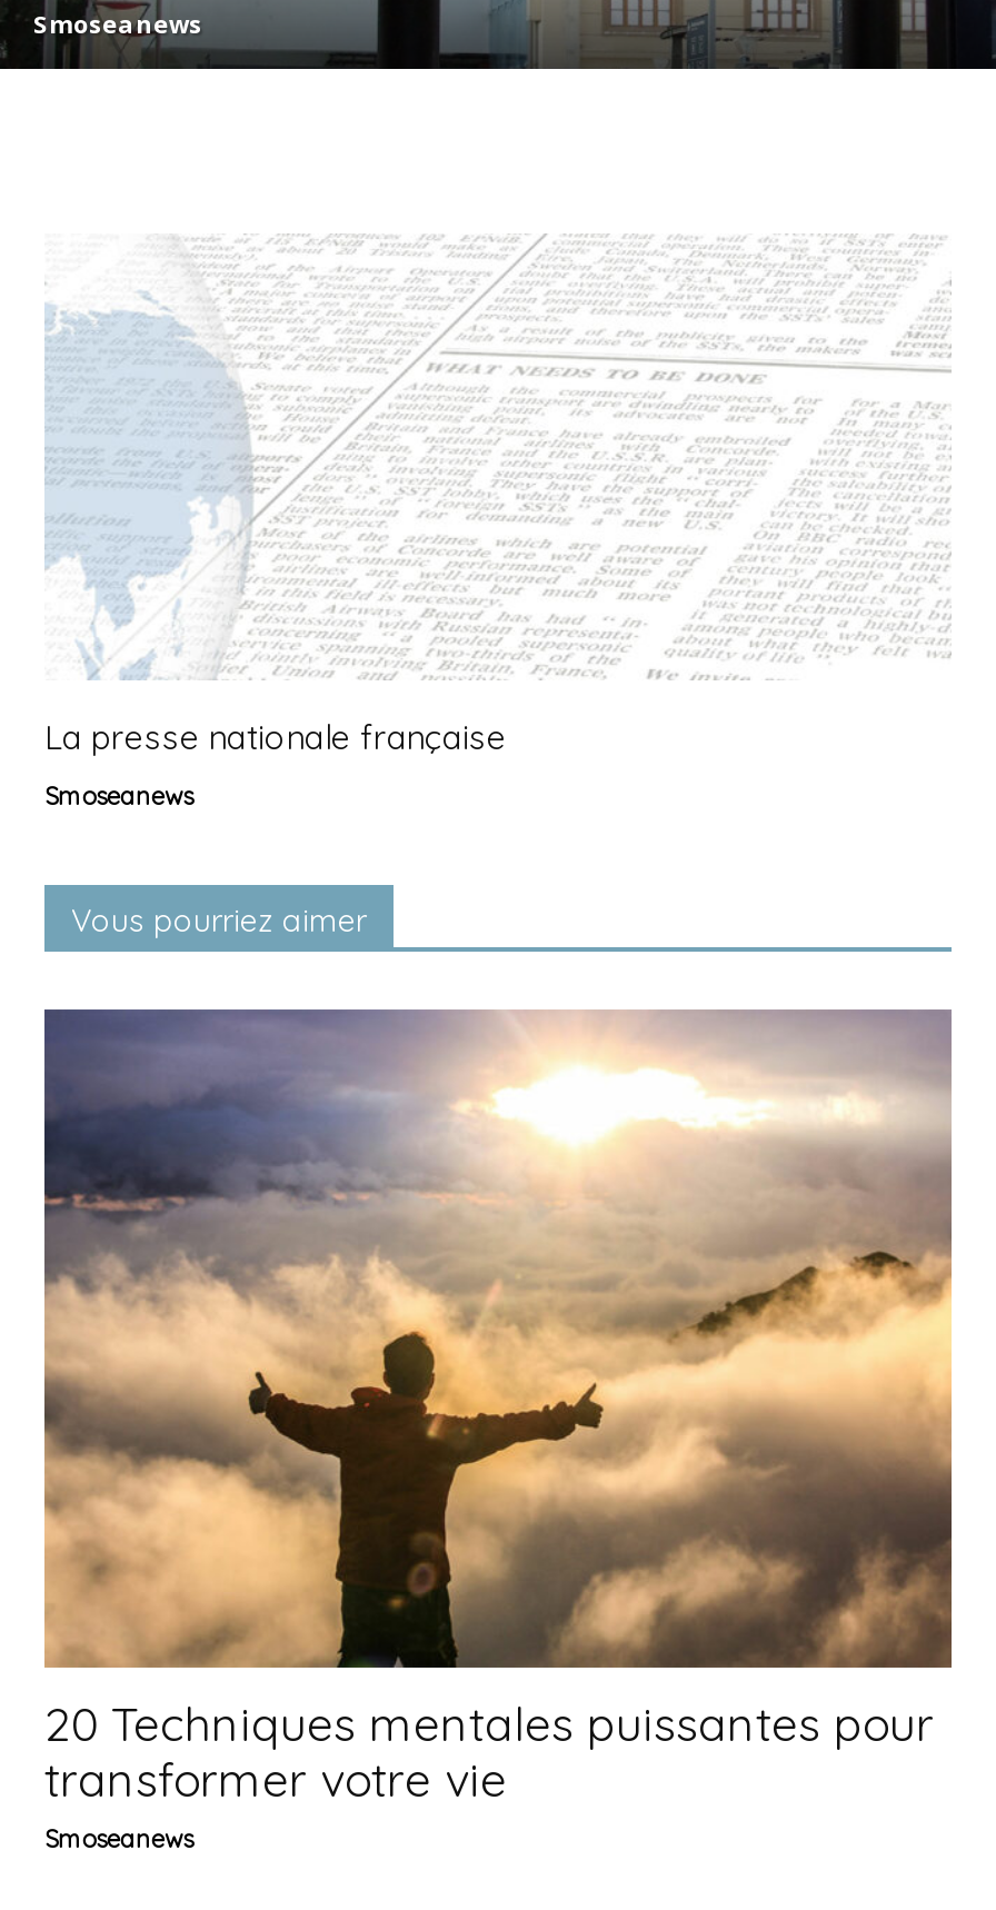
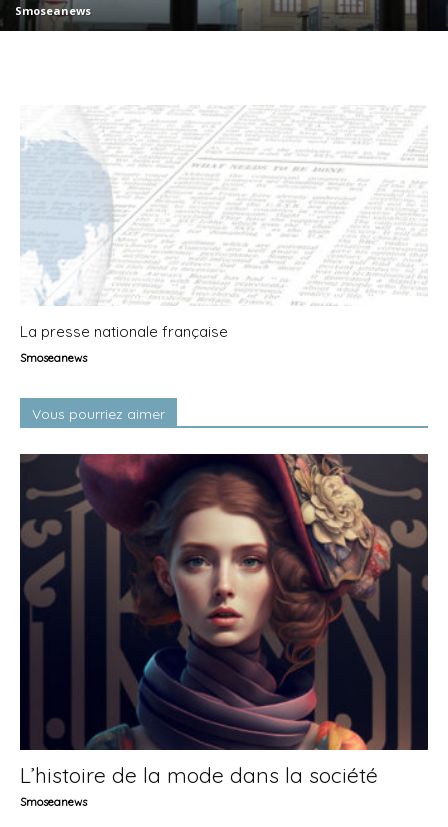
[42,1009,954,1809] [image] | 20 Techniques mentales puissantes pour | transformer votre vie -> [19,453,429,788] [image] | L’histoire de la mode dans la société

